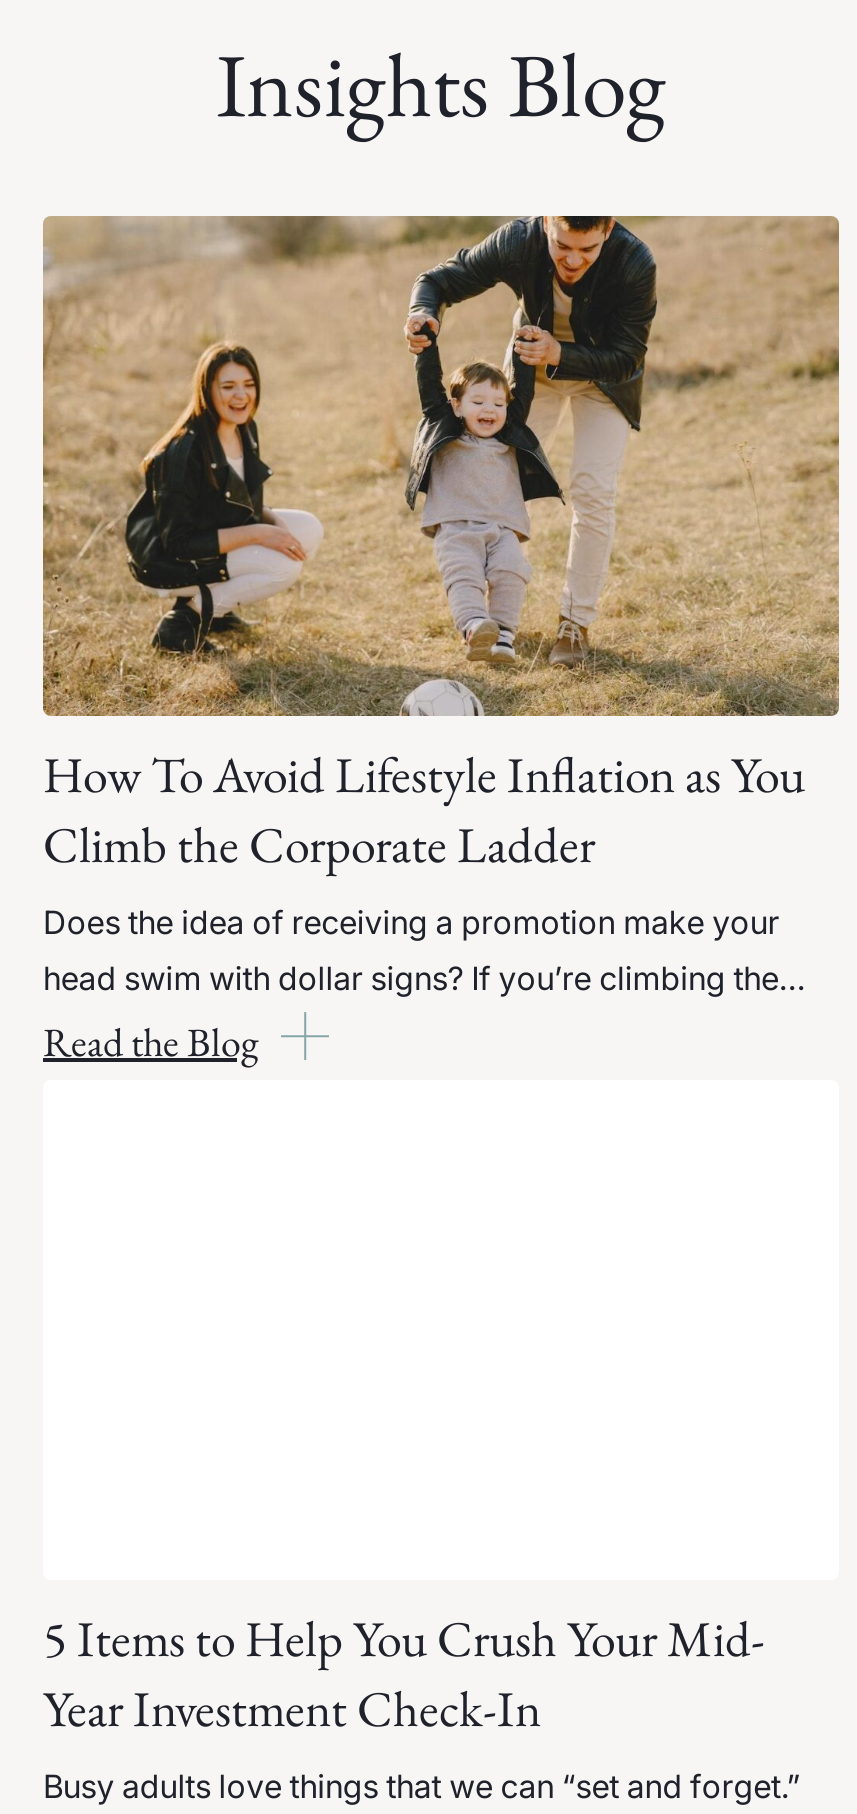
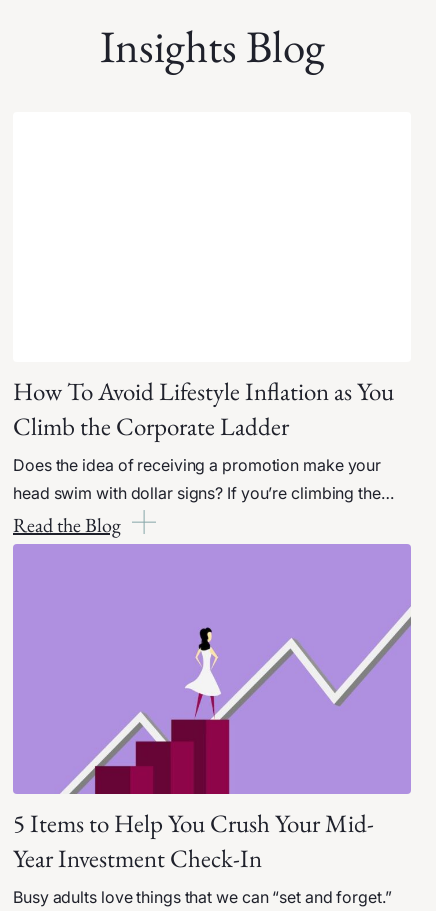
[41,214,841,718] [image] -> none
none -> [12,543,412,795] [image]

